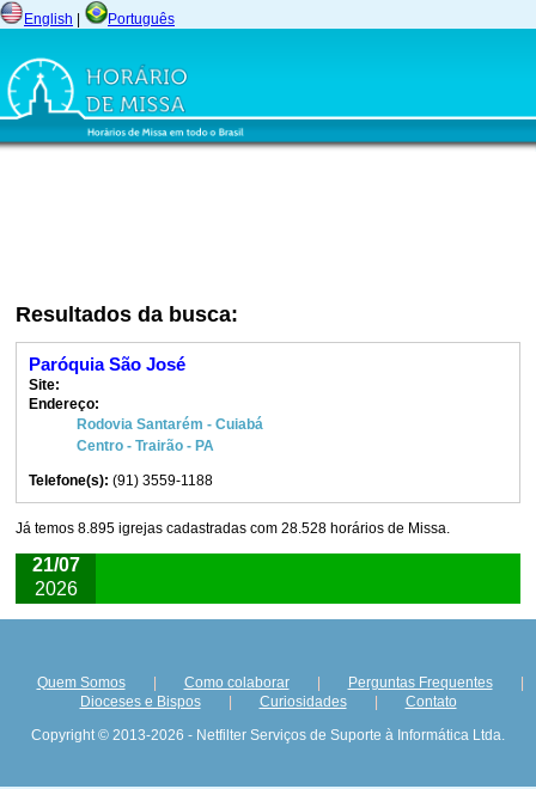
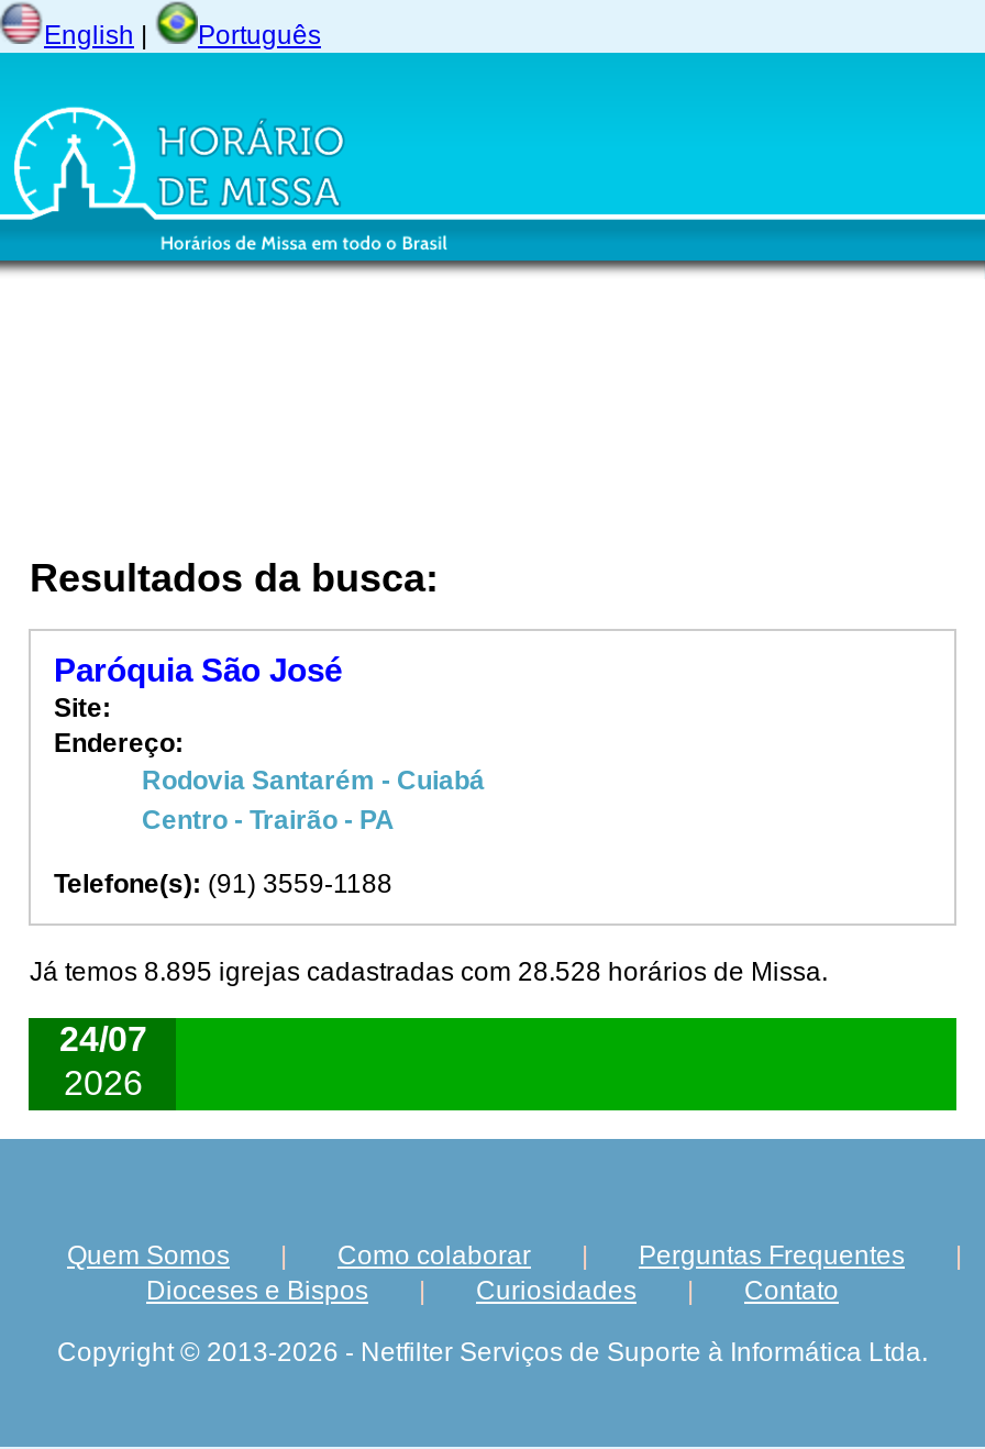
[32,555,80,575] 21/07 -> [59,1020,147,1058] 24/07

